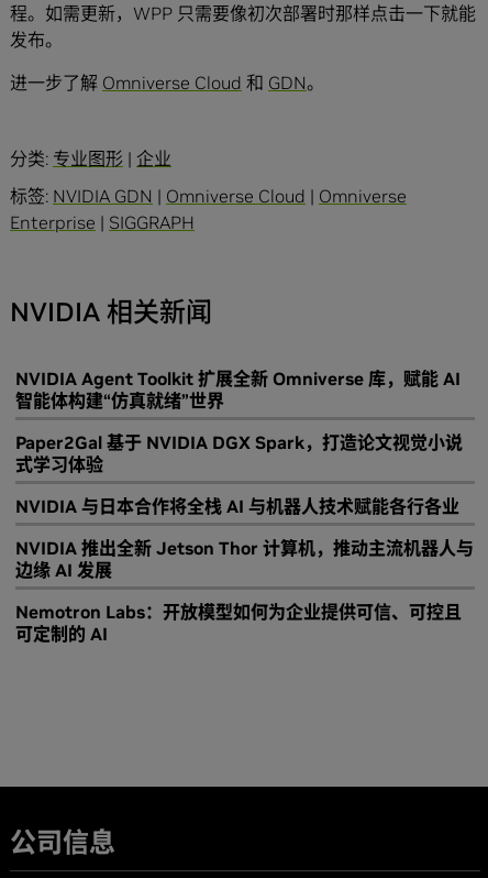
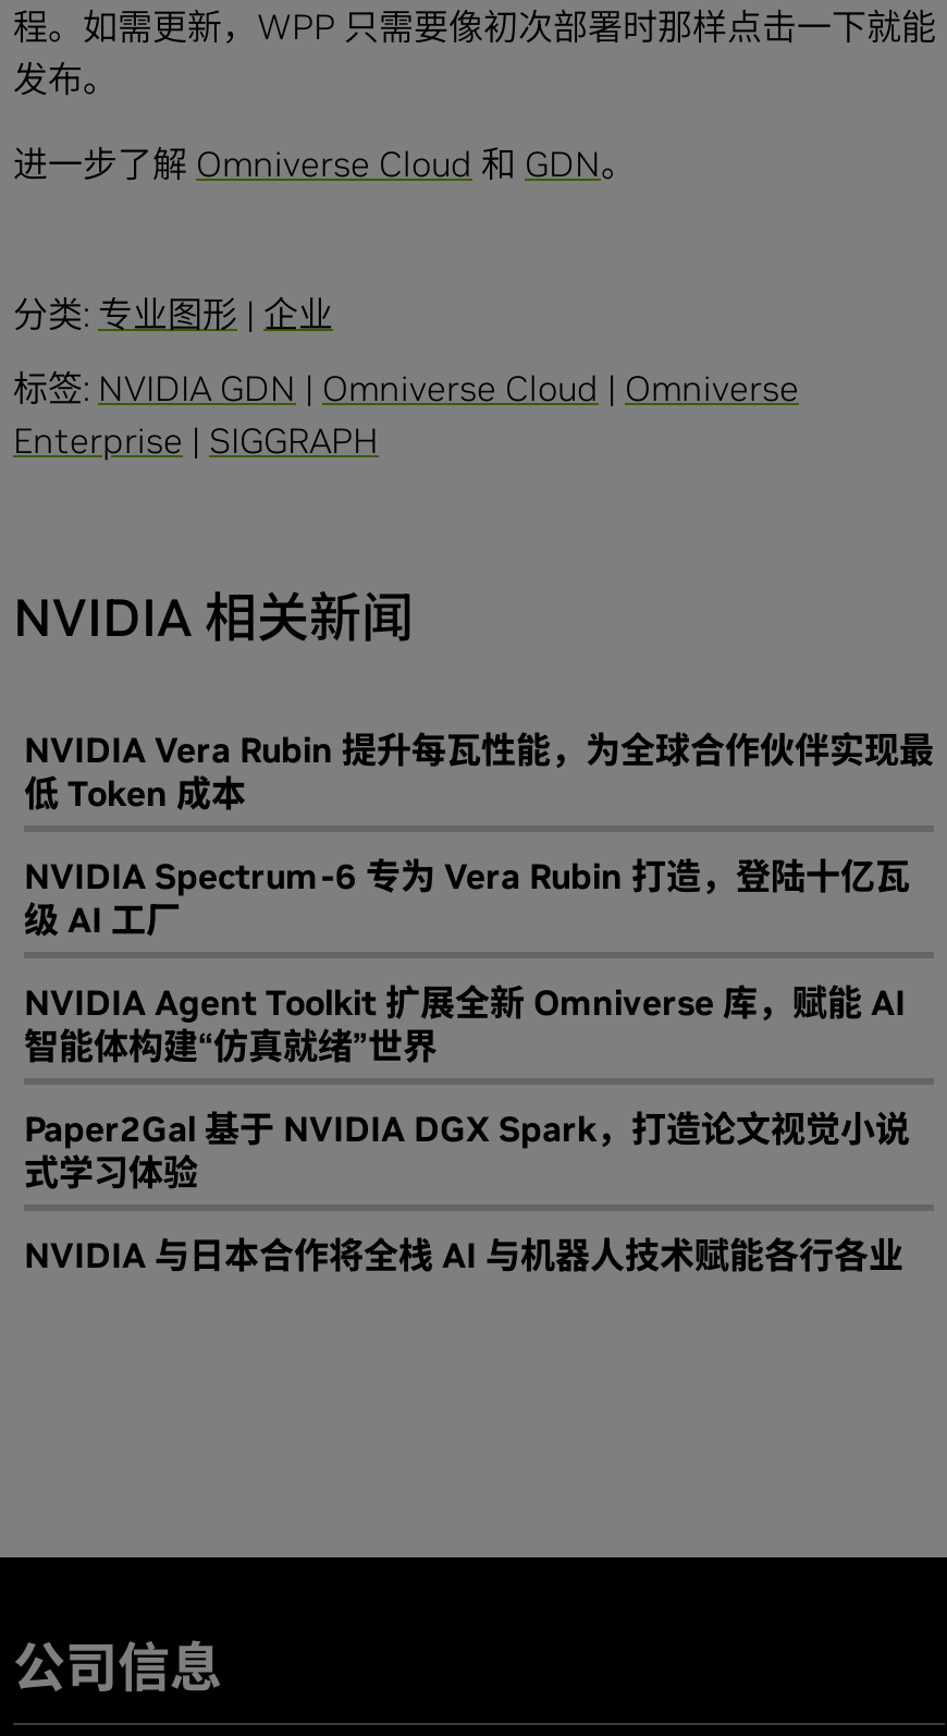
none -> [24,728,934,941] NVIDIA Vera Rubin 提升每瓦性能，为全球合作伙伴实现最 | 低 Token 成本 | NVIDIA Spectrum-6 专为 Vera Rubin 打造，登陆十亿瓦 | 级 AI 工厂
moved [15,368,463,517] -> [24,980,910,1277]: NVIDIA Agent Toolkit 扩展全新 Omniverse 库，赋能 AI | 智能体构建“仿真就绪”世界 | Paper2Gal 基于 NVIDIA DGX Spark，打造论文视觉小说 | 式学习体验 | NVIDIA 与日本合作将全栈 AI 与机器人技术赋能各行各业
[15,537,474,645] NVIDIA 推出全新 Jetson Thor 计算机，推动主流机器人与 | 边缘 AI 发展 | Nemotron Labs：开放模型如何为企业提供可信、可控且 | 可定制的 AI -> none

